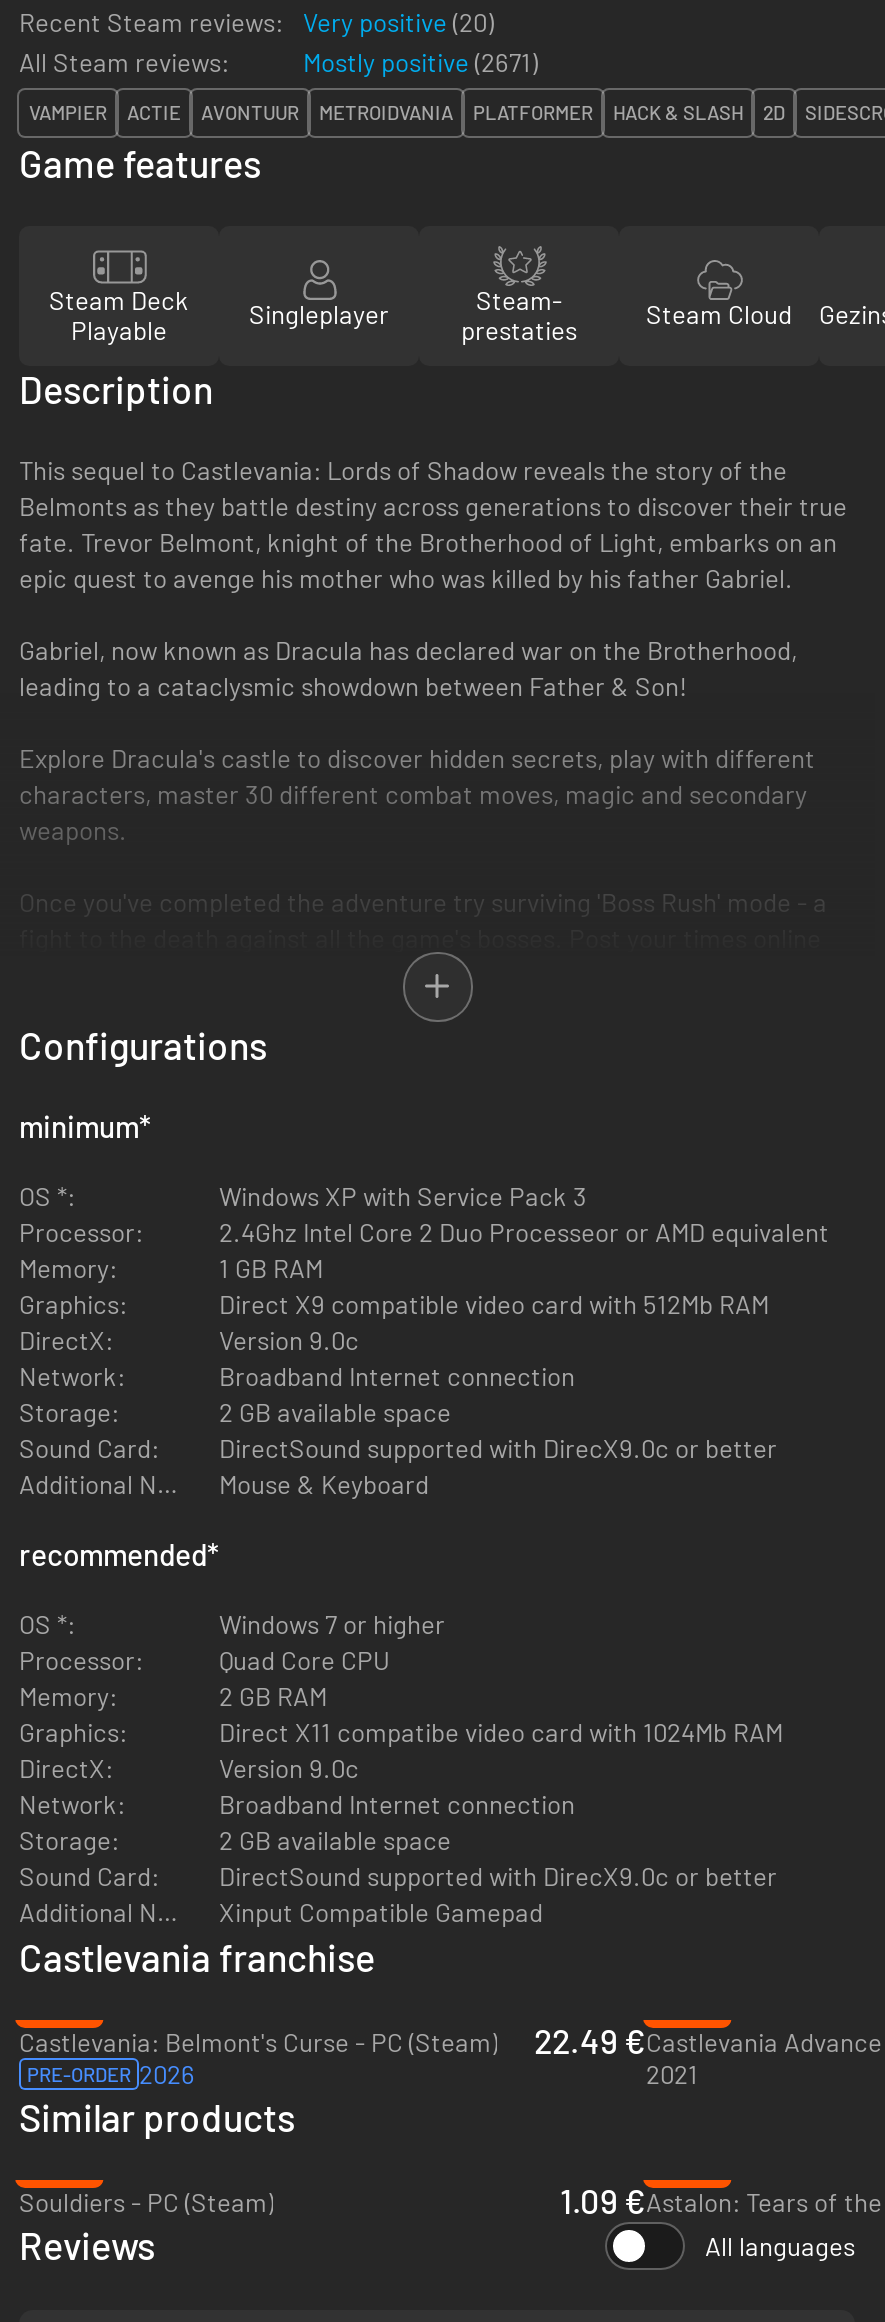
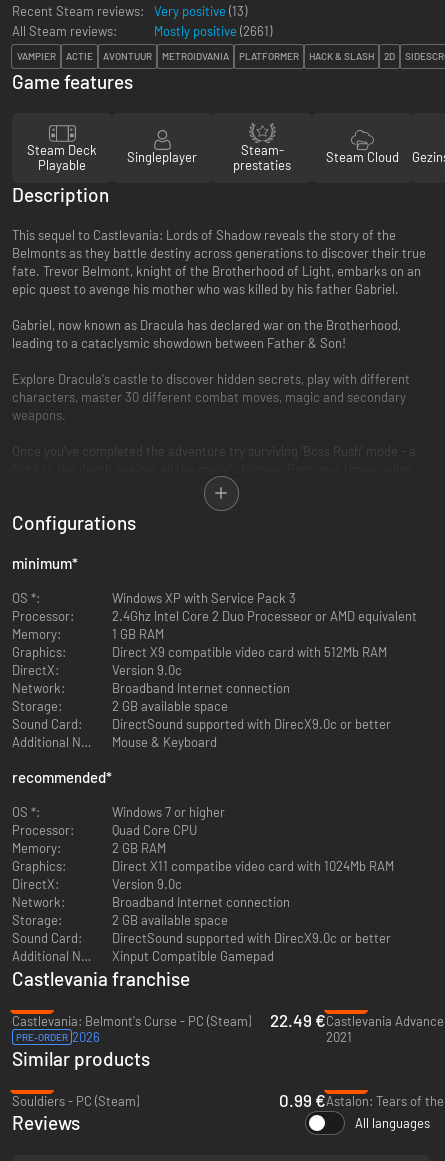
[303,5,493,37] Very positive (20) -> [154,2,247,18] Very positive (13)
[303,45,537,77] Mostly positive (2671) -> [154,22,272,38] Mostly positive (2661)
[560,2179,646,2219] 1.09 € -> [278,1089,325,1109] 0.99 €

